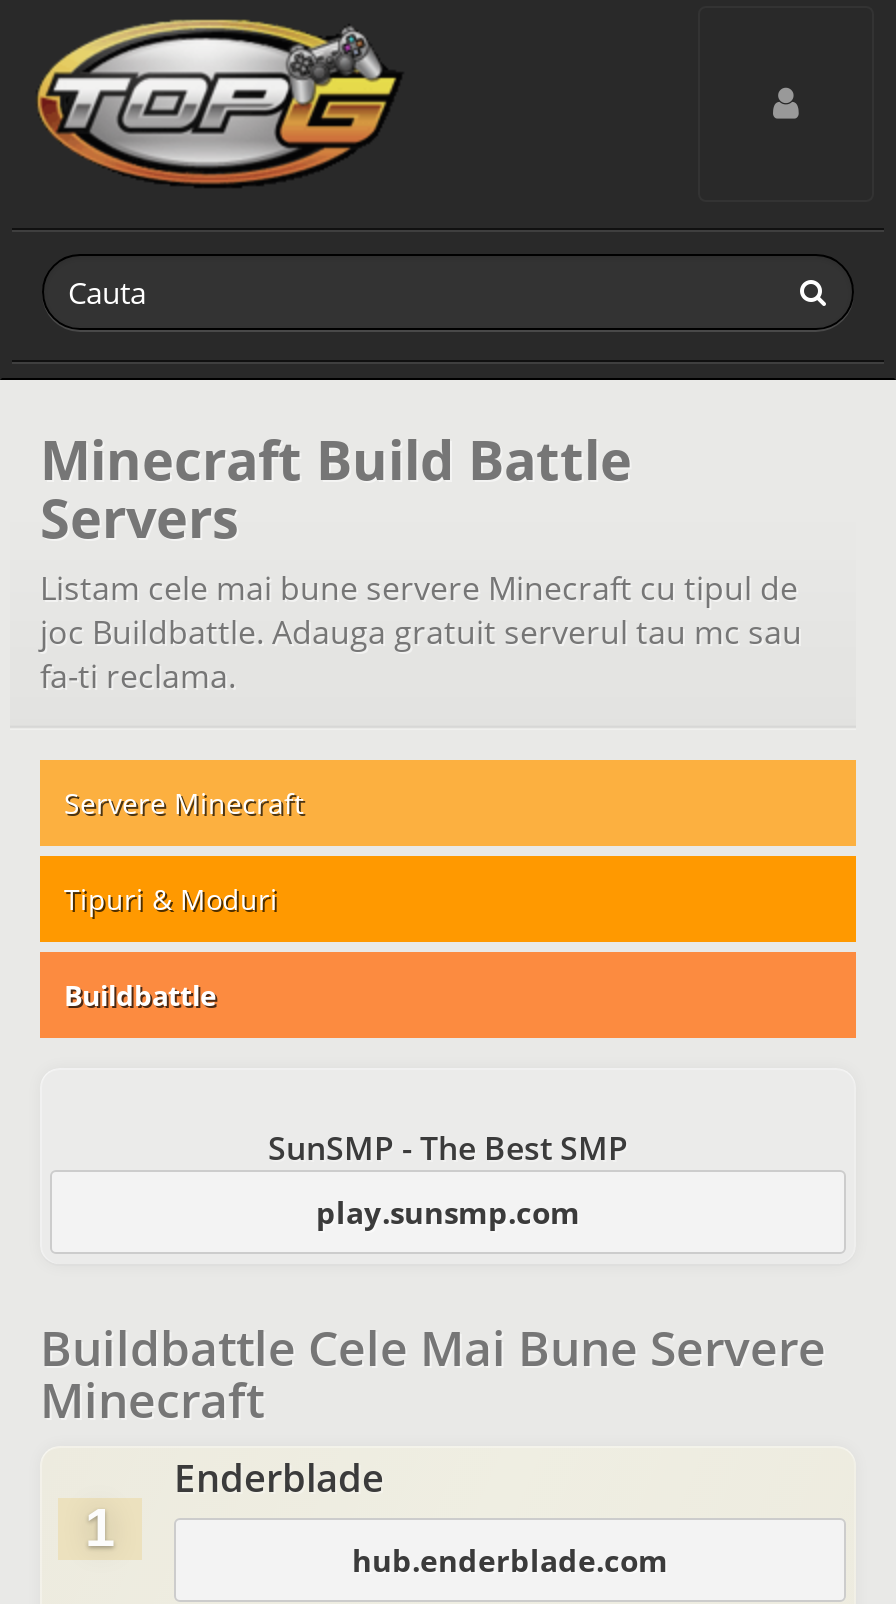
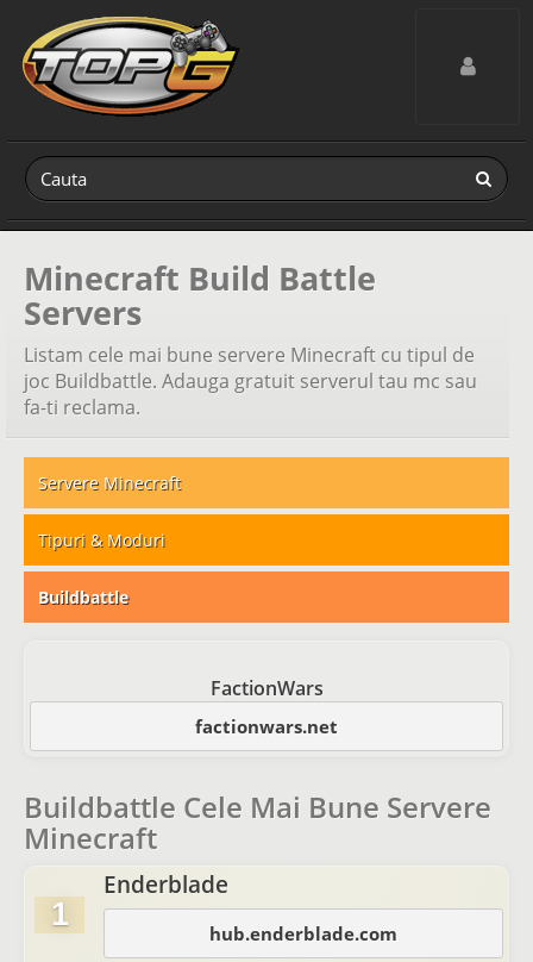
[268,1126,628,1170] SunSMP - The Best SMP -> [210,675,323,701] FactionWars
[316,1192,580,1232] play.sunsmp.com -> [195,714,338,738] factionwars.net

